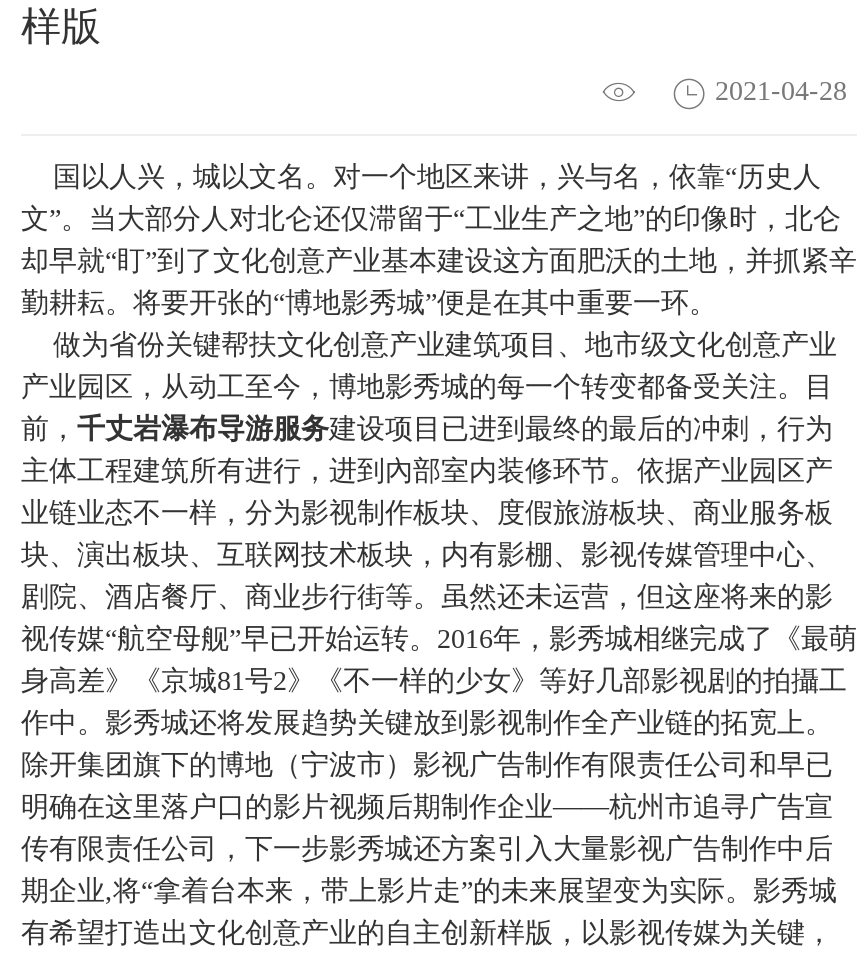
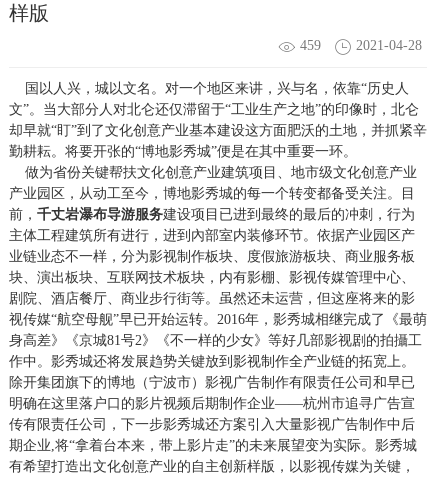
none -> [300,38,321,53] 459

